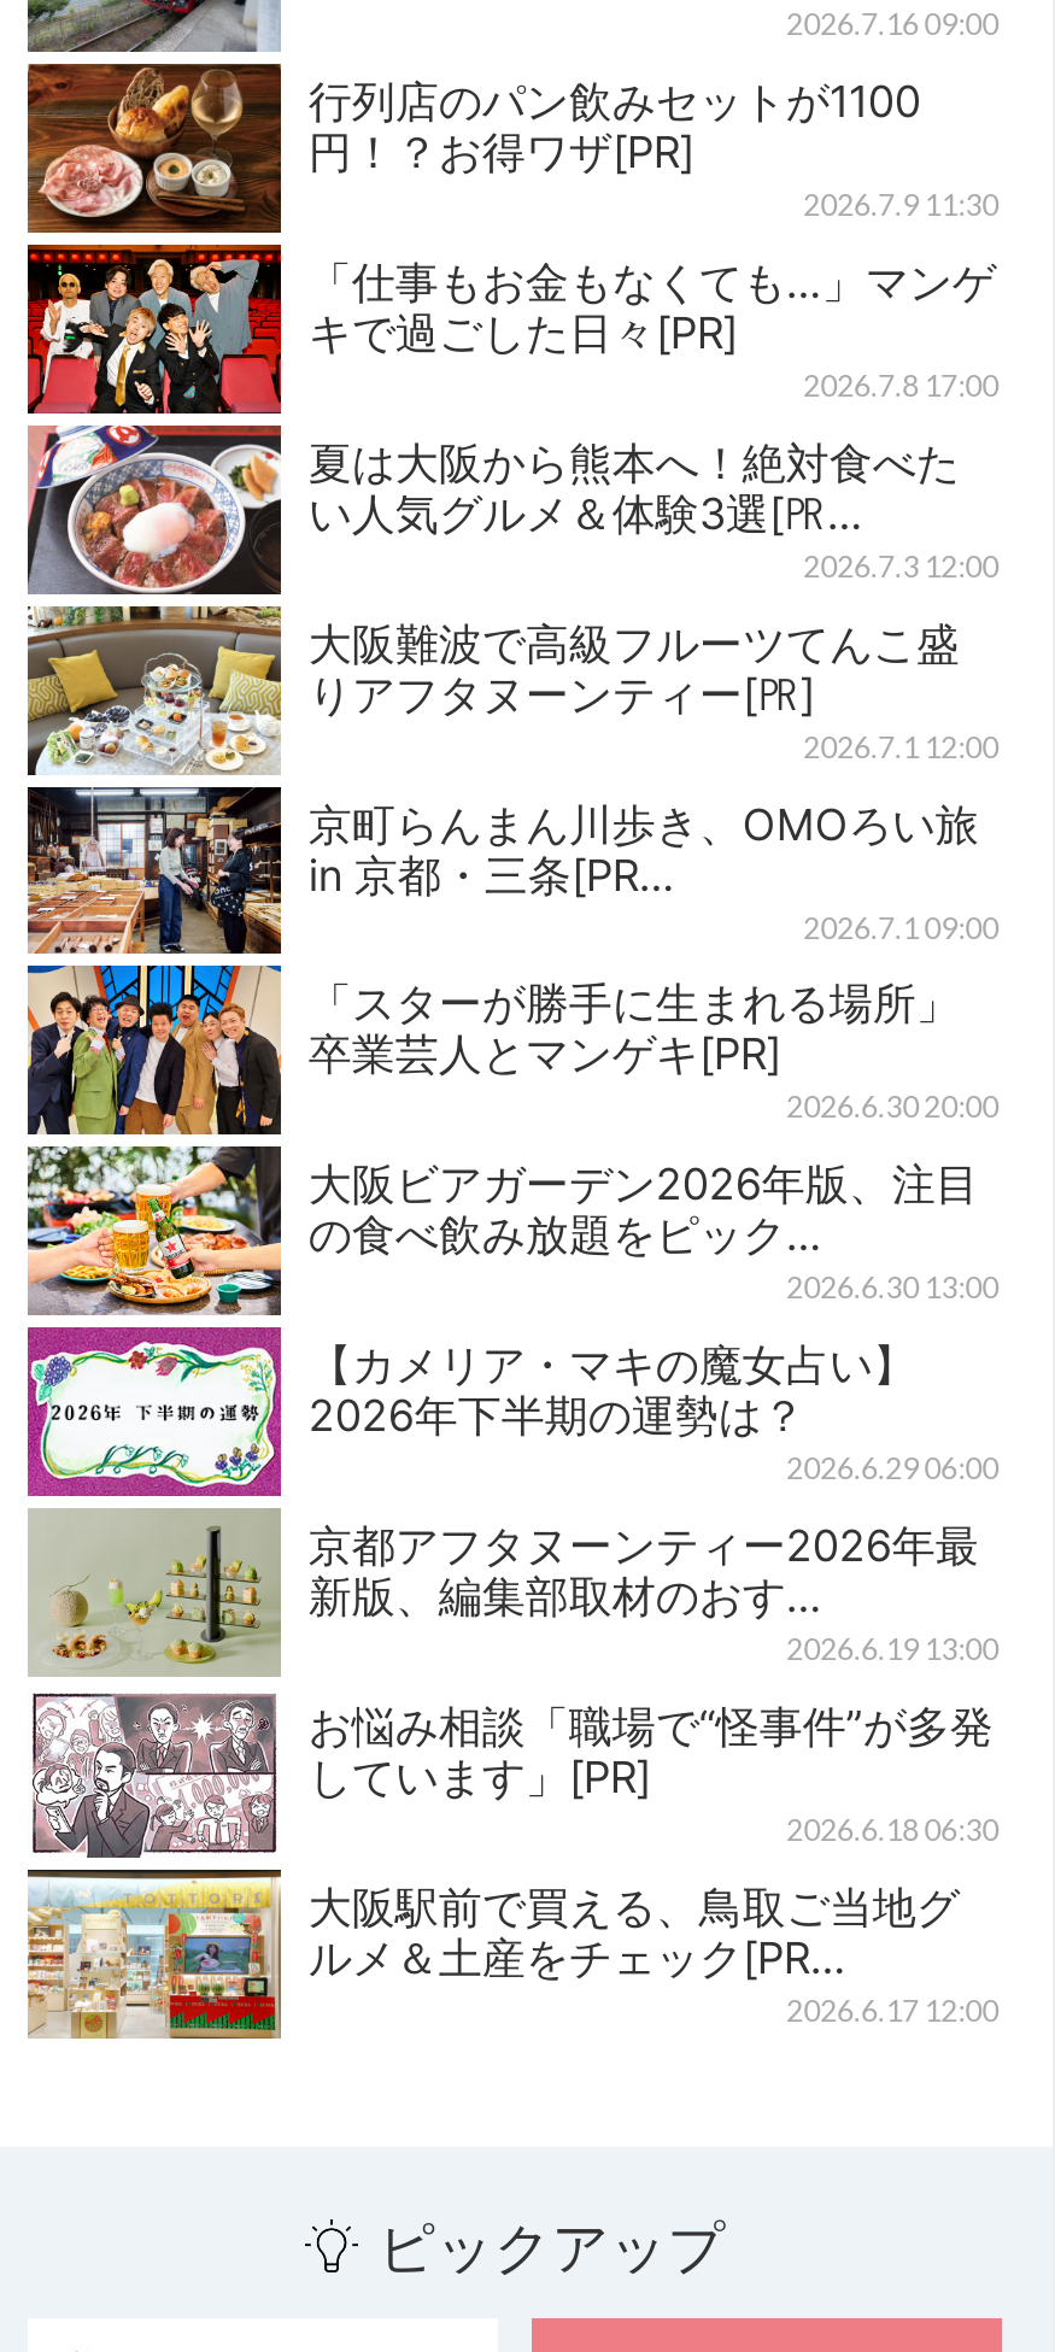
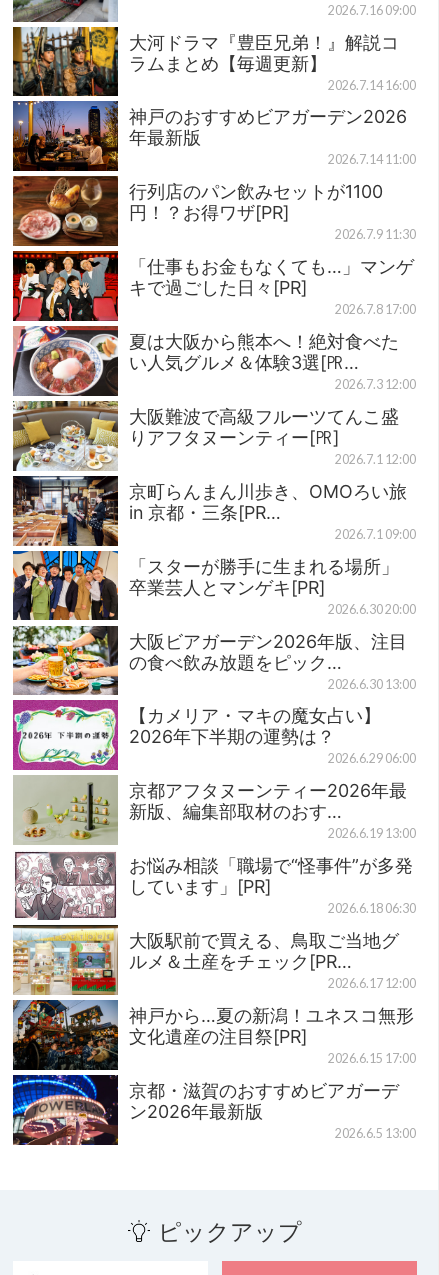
none -> [12,26,416,177] [image] | 大河ドラマ『豊臣兄弟！』解説コ | ラムまとめ【毎週更新】 | 2026.7.14 16:00 | 神戸のおすすめビアガーデン2026 | 年最新版 | 2026.7.14 11:00
none -> [12,999,416,1146] [image] | 神戸から…夏の新潟！ユネスコ無形 | 文化遺産の注目祭[PR] | 2026.6.15 17:00 | 京都・滋賀のおすすめビアガーデ | ン2026年最新版 | 2026.6.5 13:00

